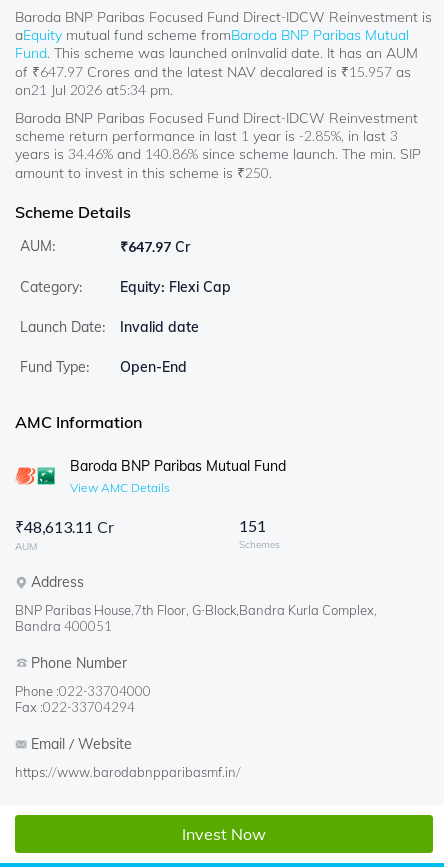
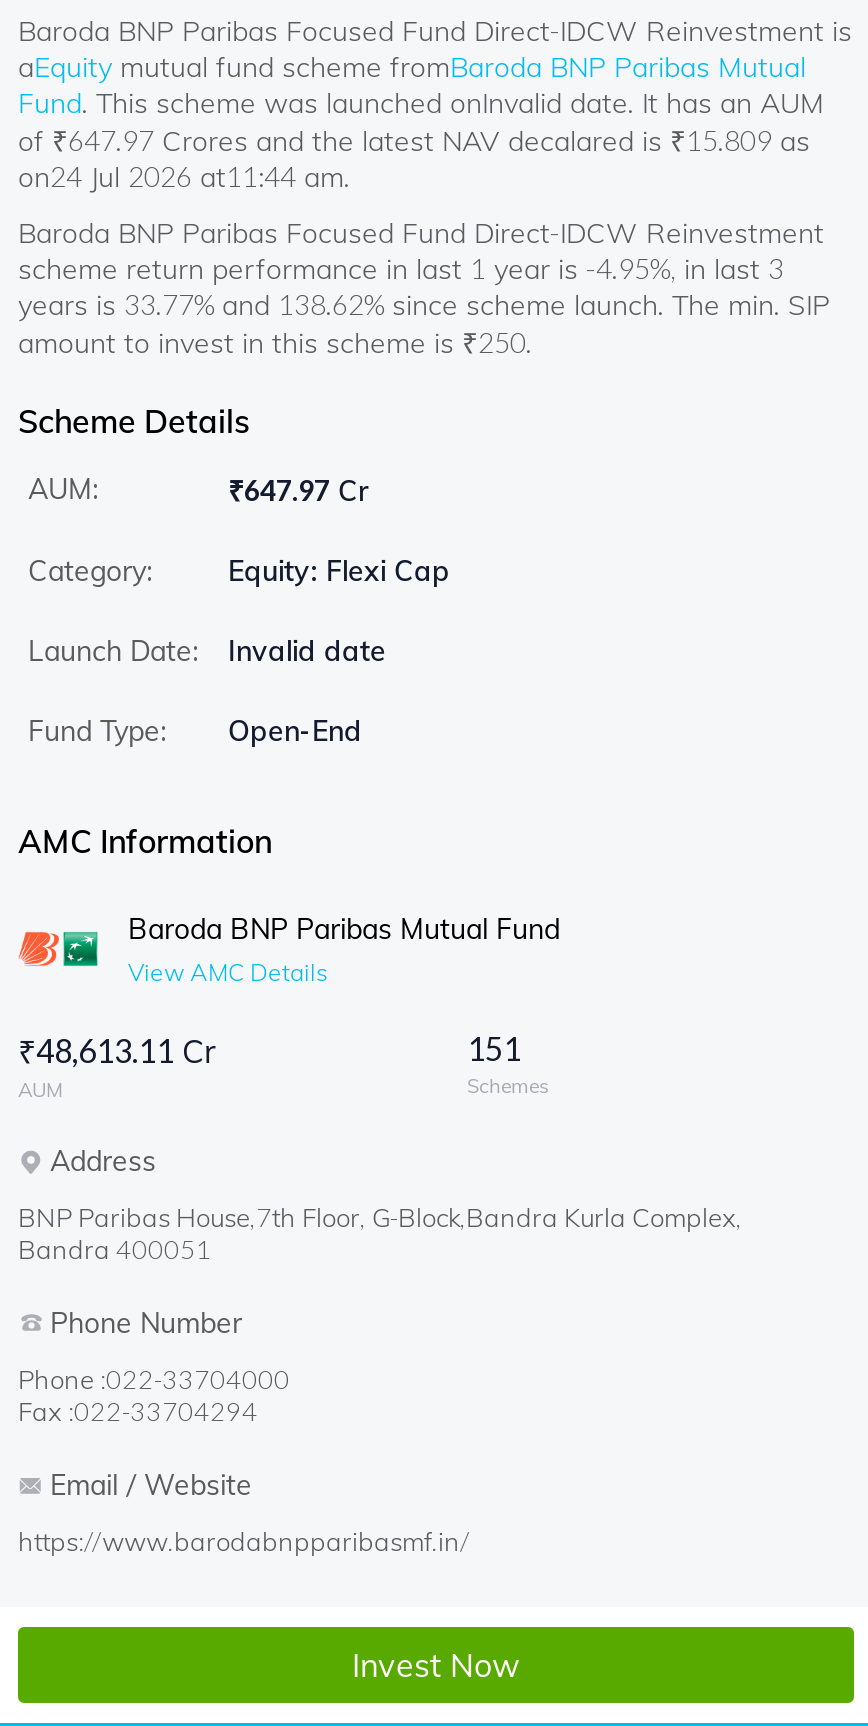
[15,63,411,81] of ₹647.97 Crores and the latest NAV decalared is ₹15.957 as -> [18,123,810,159] of ₹647.97 Crores and the latest NAV decalared is ₹15.809 as
[15,81,173,99] on21 Jul 2026 at5:34 pm. -> [18,159,350,195] on24 Jul 2026 at11:44 am.
[15,127,398,145] scheme return performance in last 1 year is -2.85%, in last 3 -> [18,251,784,287] scheme return performance in last 1 year is -4.95%, in last 3
[15,145,421,163] years is 34.46% and 140.86% since scheme launch. The min. SIP -> [18,287,830,323] years is 33.77% and 138.62% since scheme launch. The min. SIP

